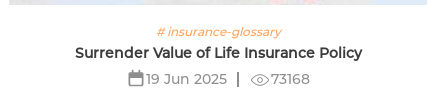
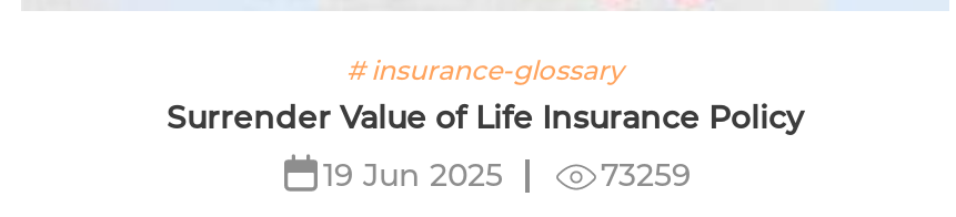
[271,70,310,88] 73168 -> [601,154,692,194] 73259

